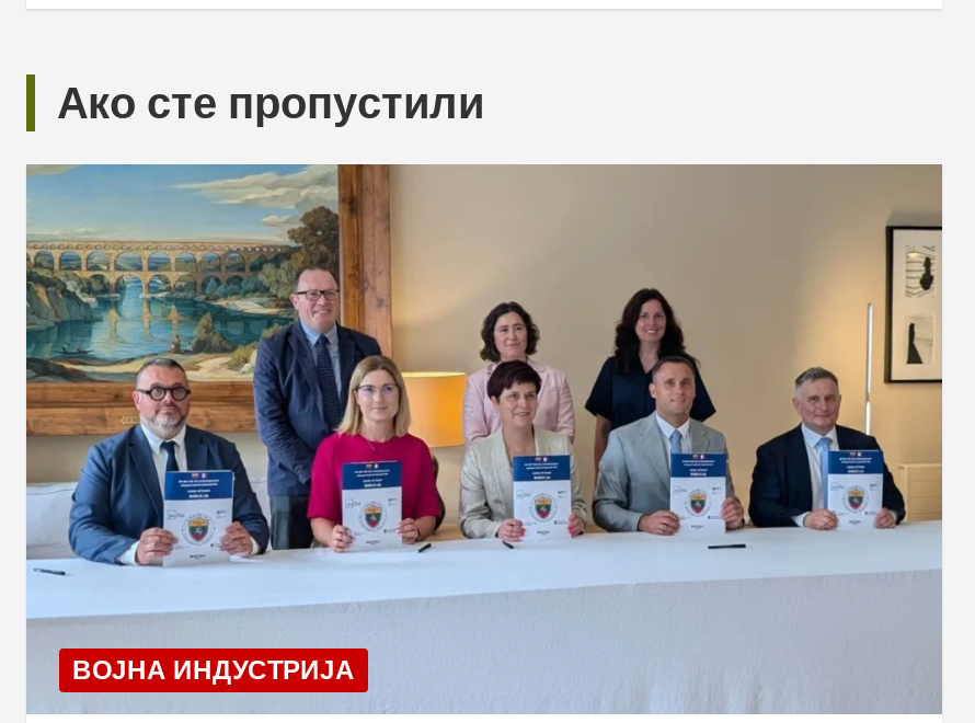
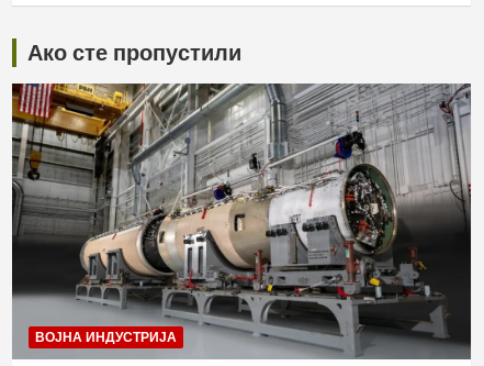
[24,162,944,712] [image] -> [11,82,472,359] [image]

